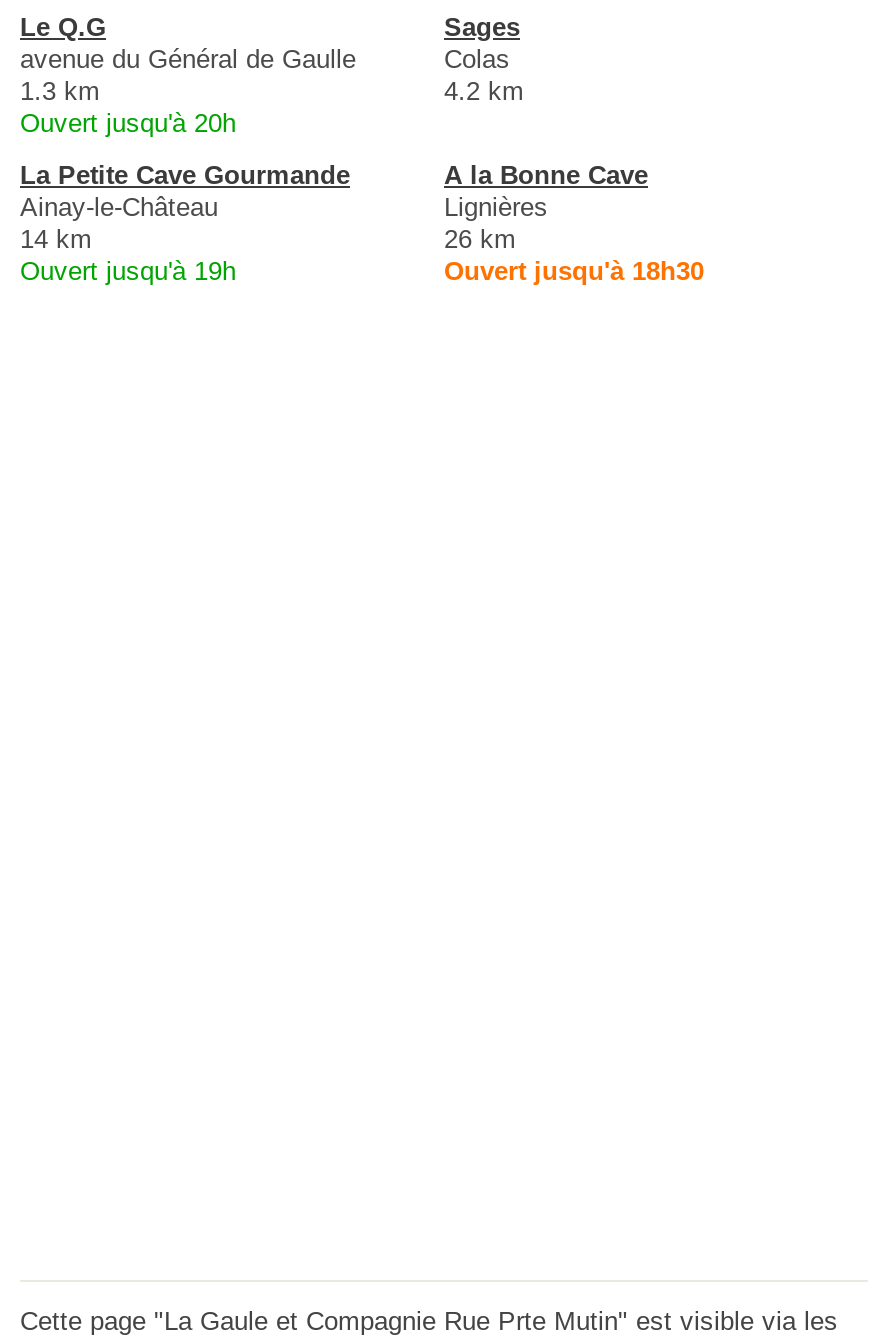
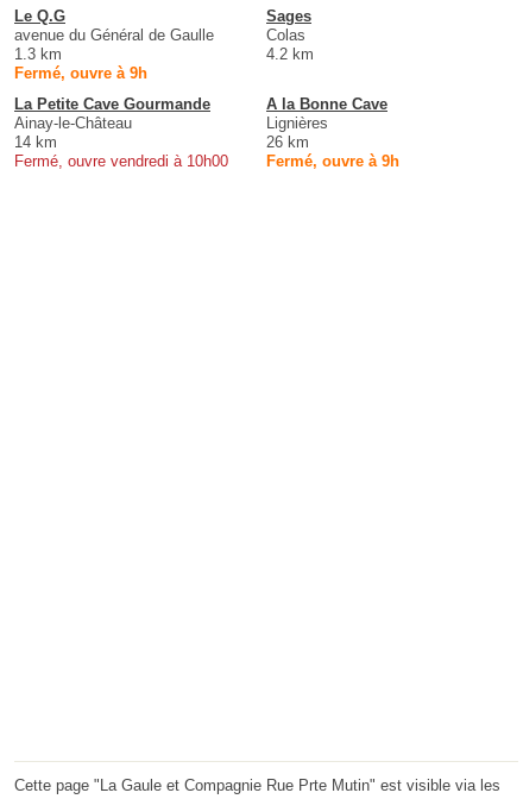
[20,108,236,138] Ouvert jusqu'à 20h -> [14,64,147,82] Fermé, ouvre à 9h
[20,256,236,286] Ouvert jusqu'à 19h -> [14,152,228,170] Fermé, ouvre vendredi à 10h00
[444,256,704,286] Ouvert jusqu'à 18h30 -> [266,152,399,170] Fermé, ouvre à 9h

